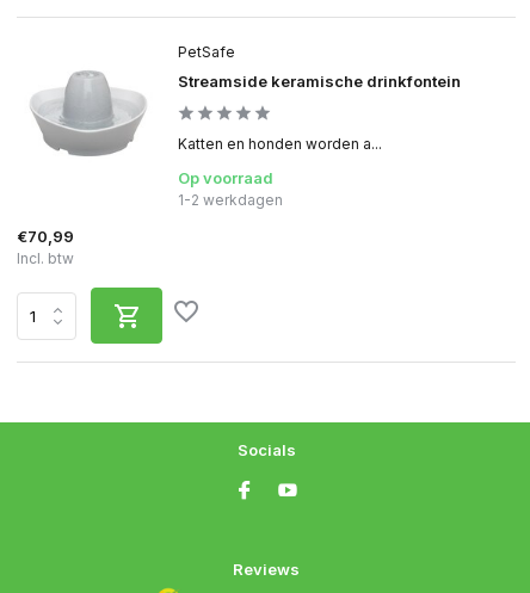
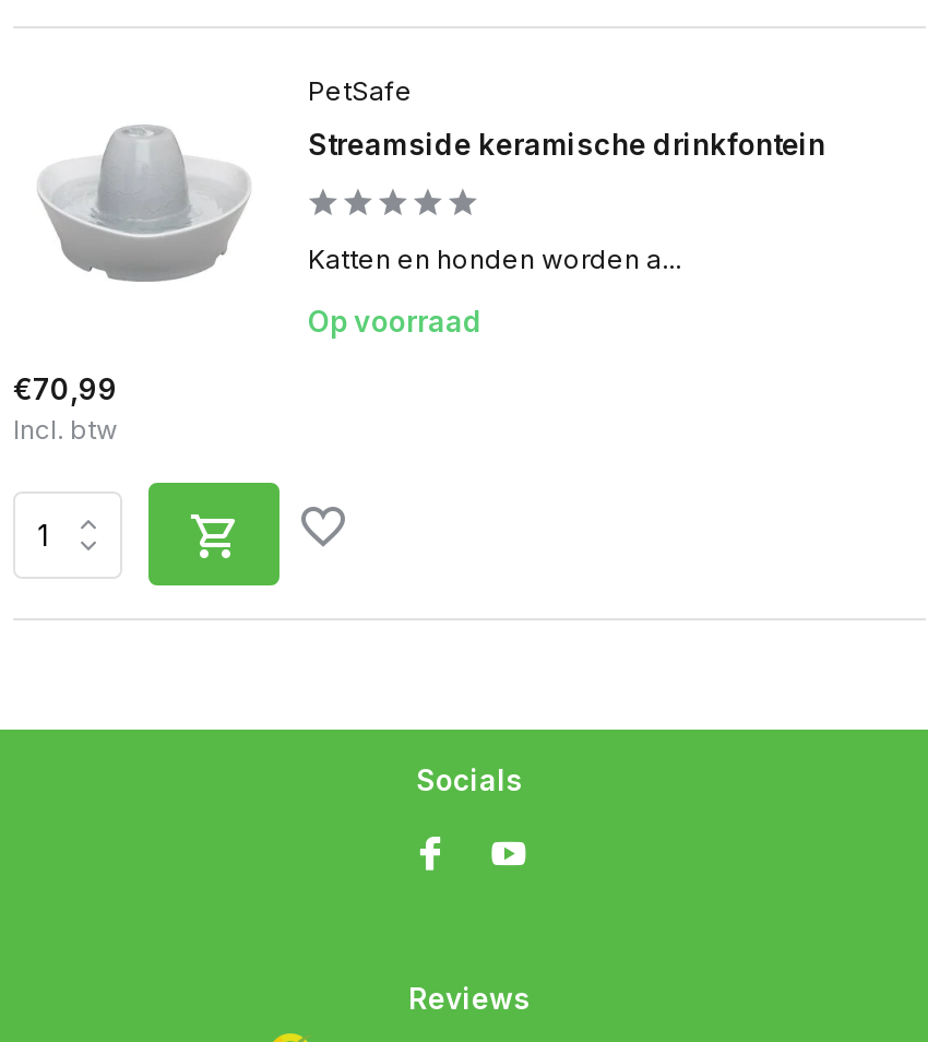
[178,191,283,209] 1-2 werkdagen -> none

